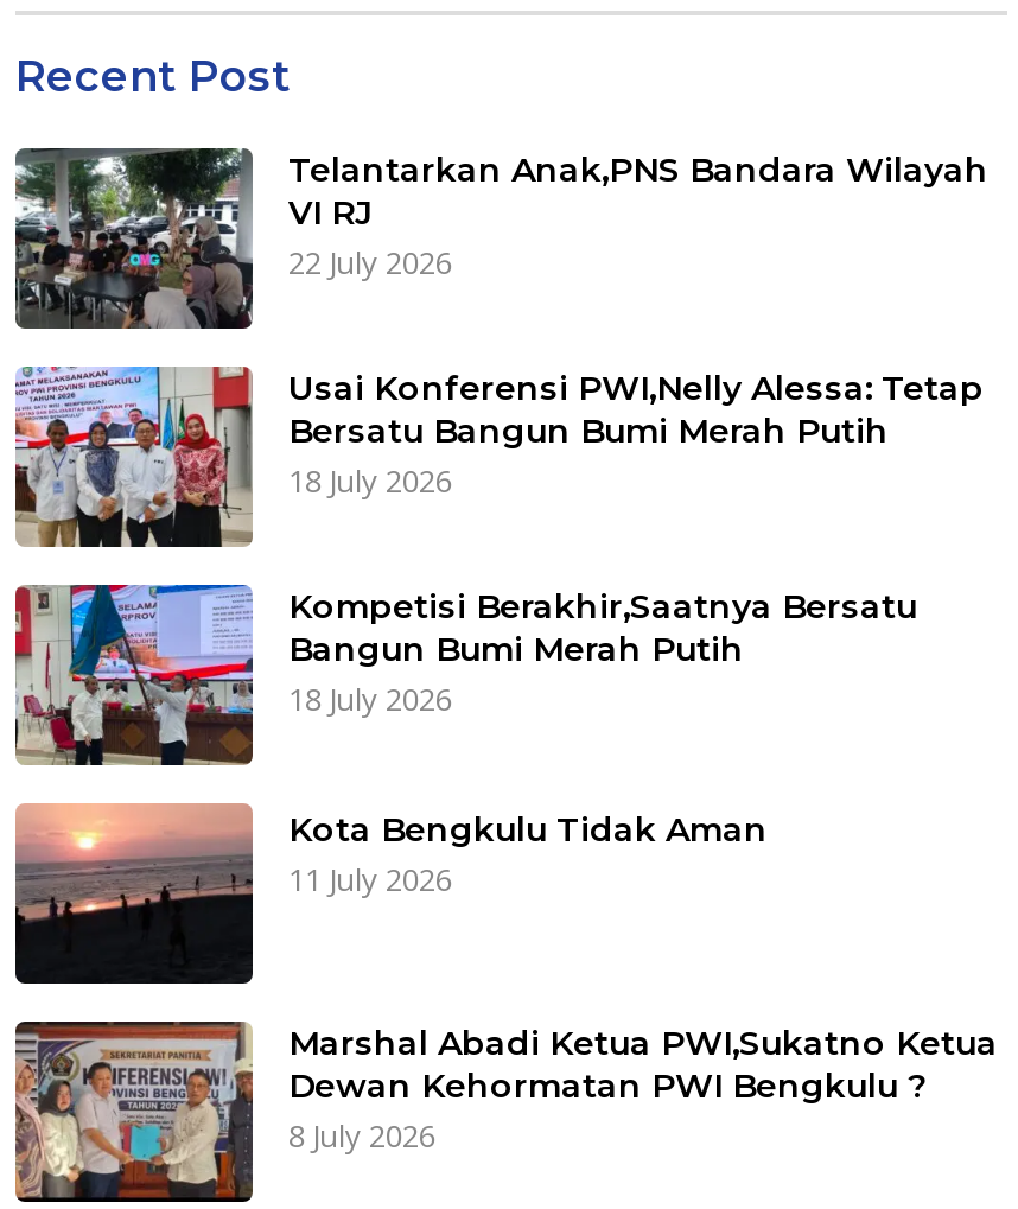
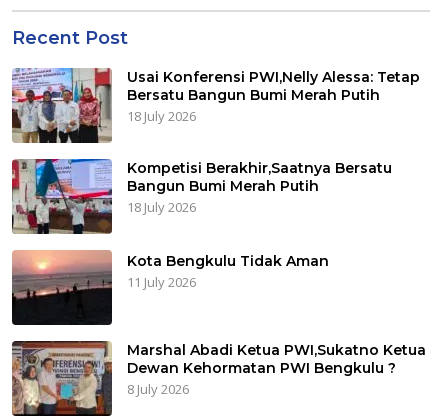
[13,146,988,331] [image] | Telantarkan Anak,PNS Bandara Wilayah | VI RJ | 22 July 2026 -> none

